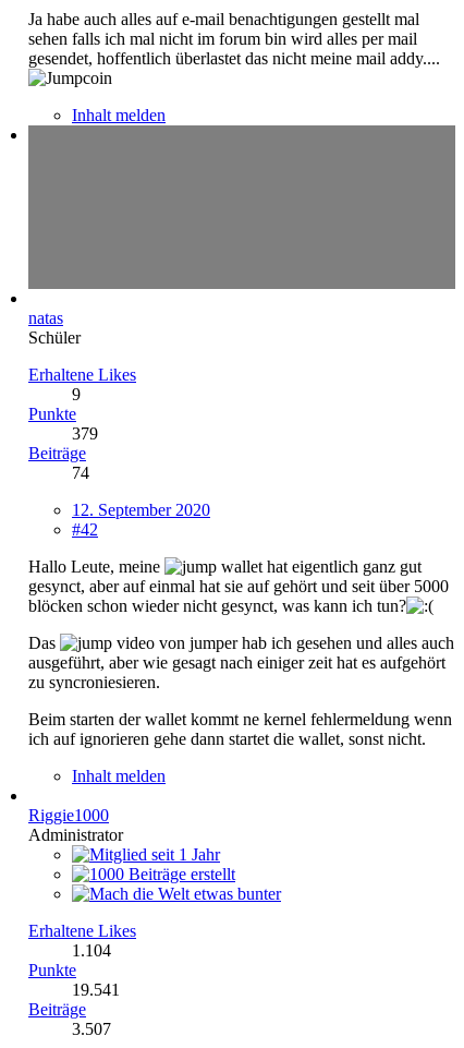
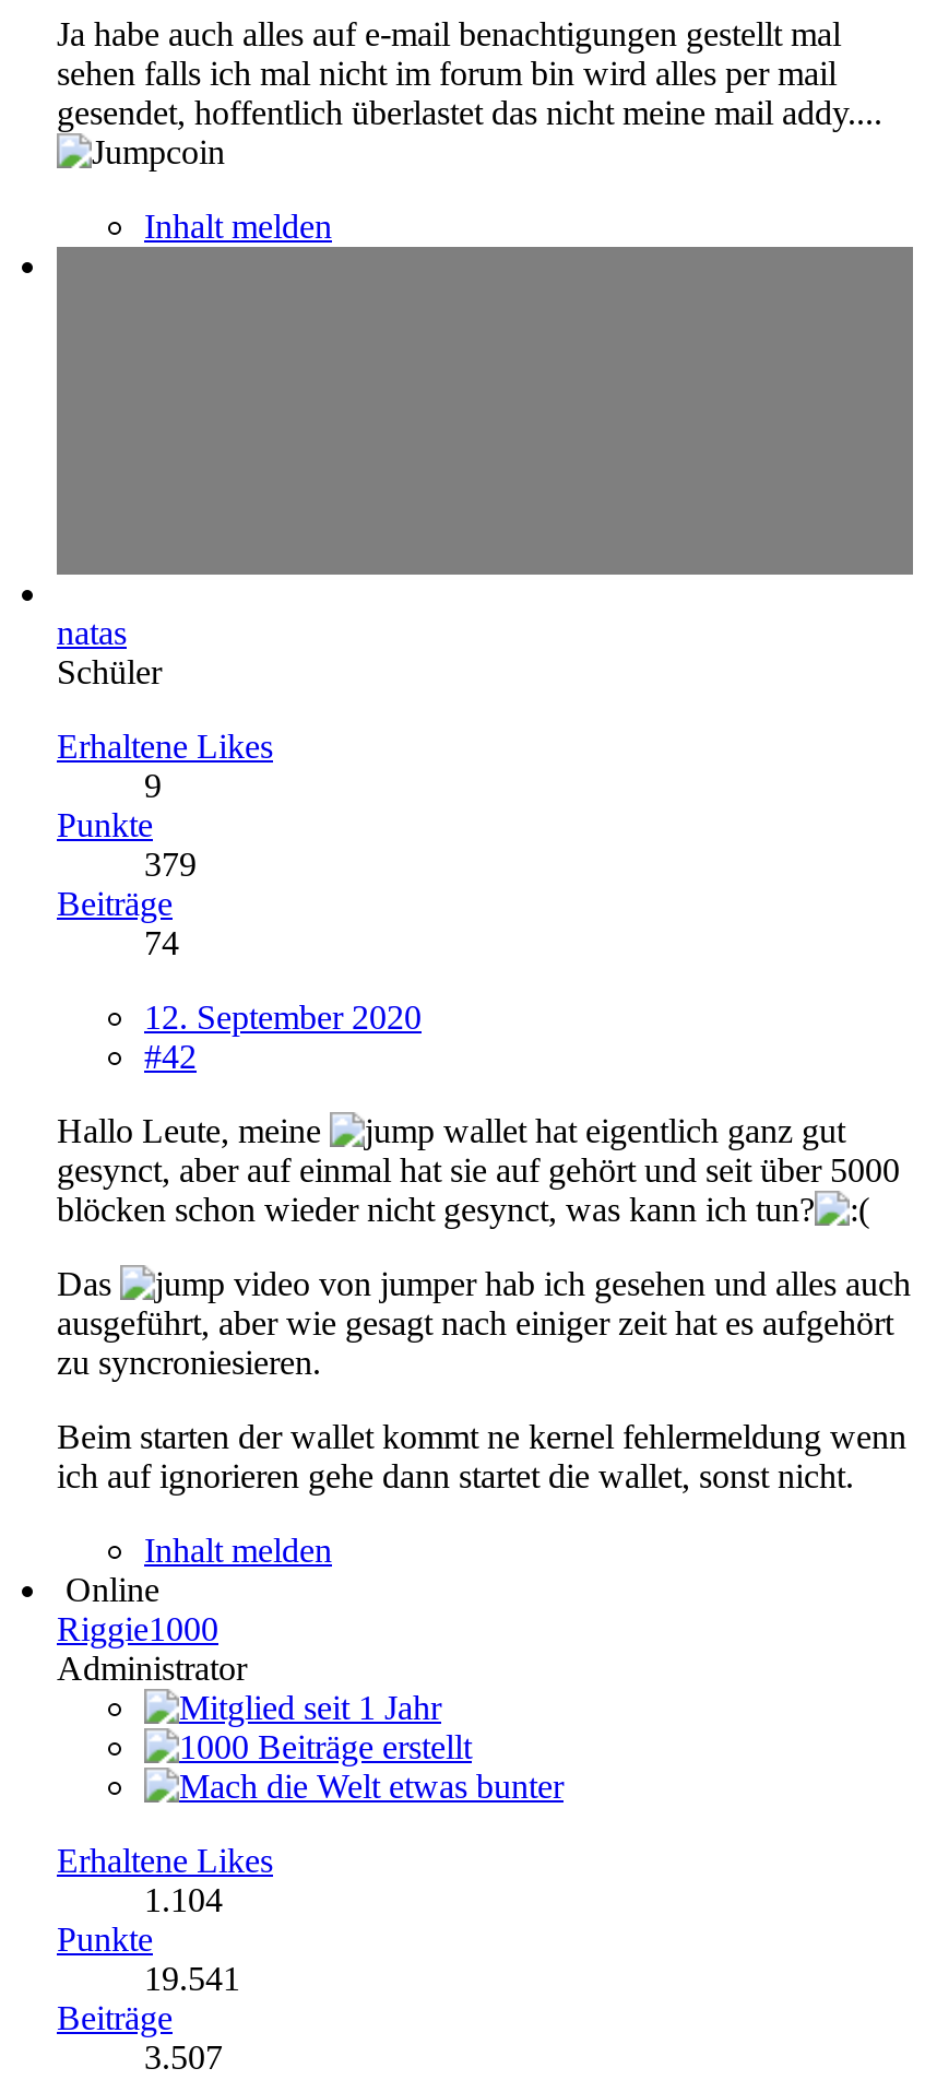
none -> [66,1570,159,1608] Online

